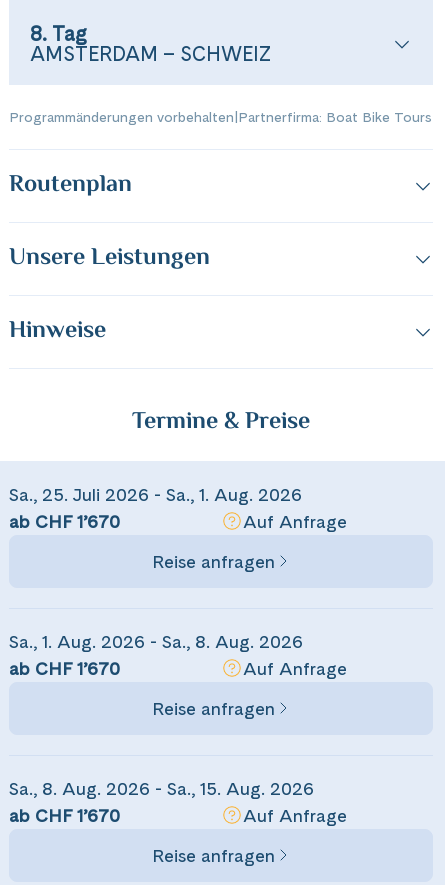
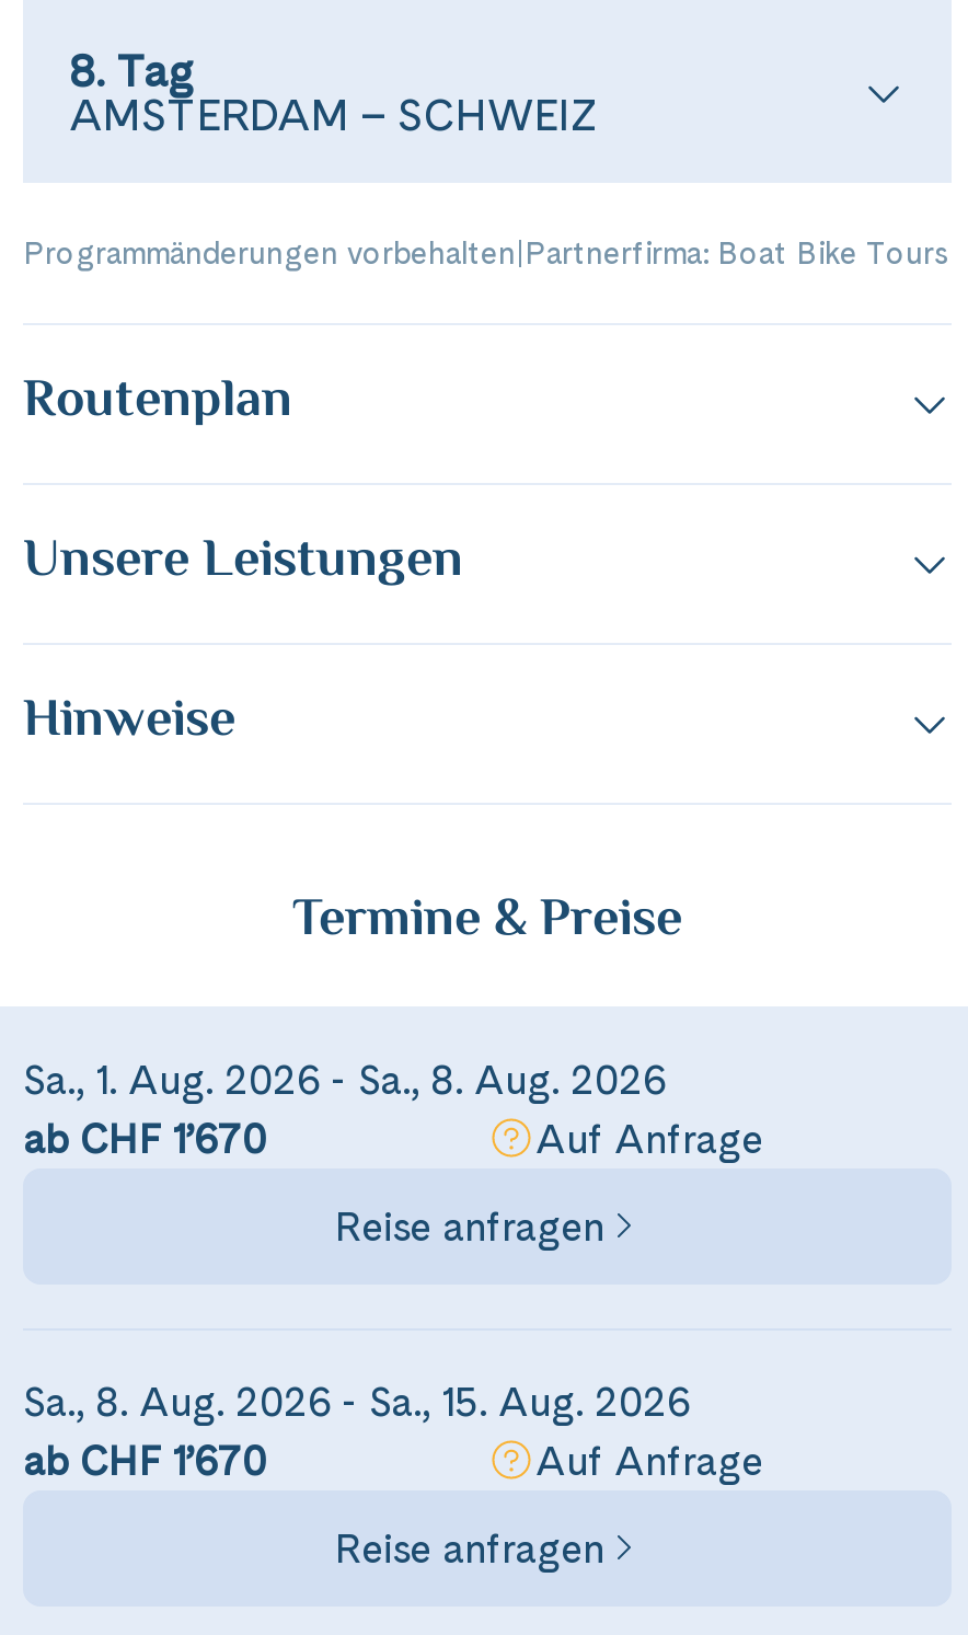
[9,484,347,572] Sa., 25. Juli 2026 - Sa., 1. Aug. 2026 | ab CHF 1’670 | Auf Anfrage | Reise anfragen -> none

